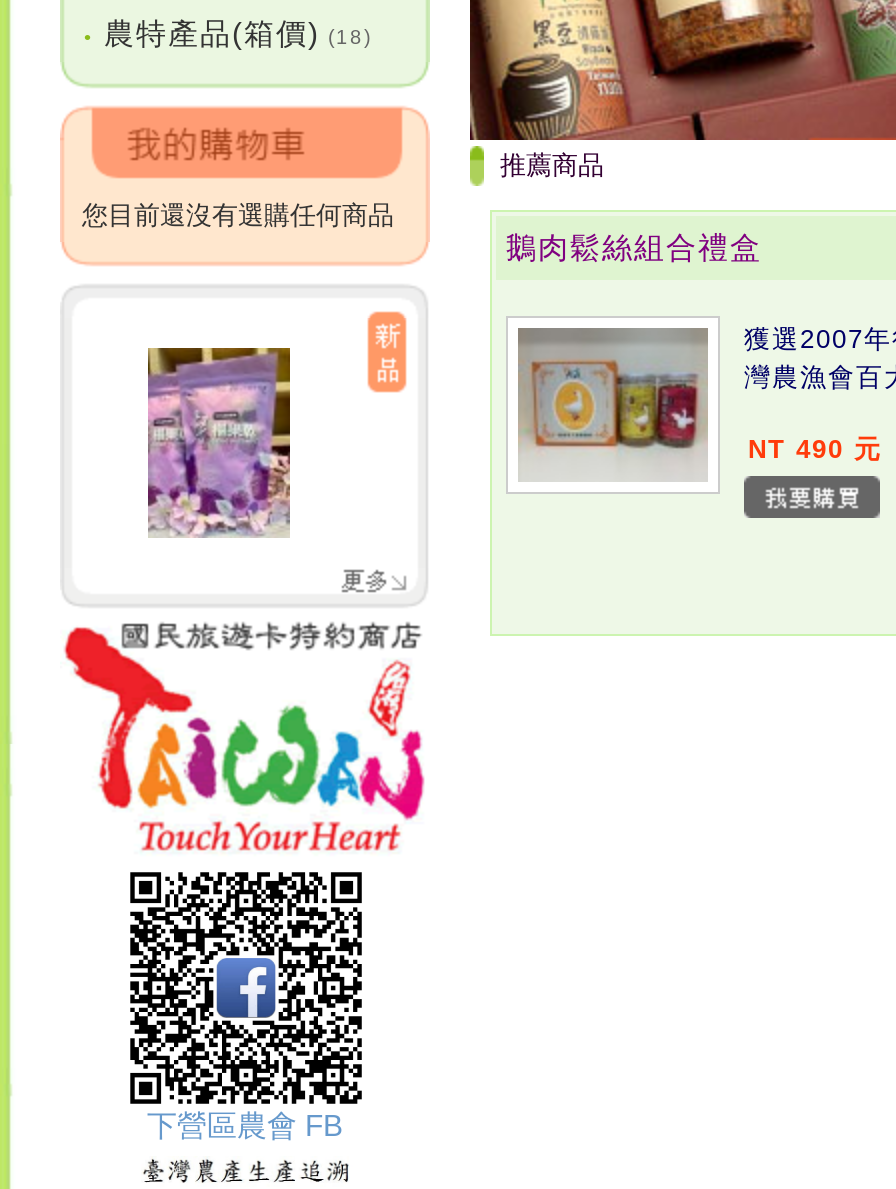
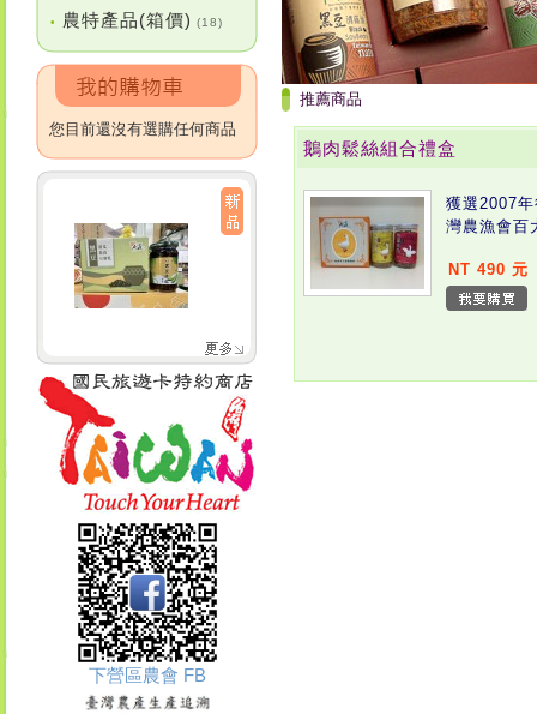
[124,346,314,538] [image] -> [73,209,189,322] [image]

